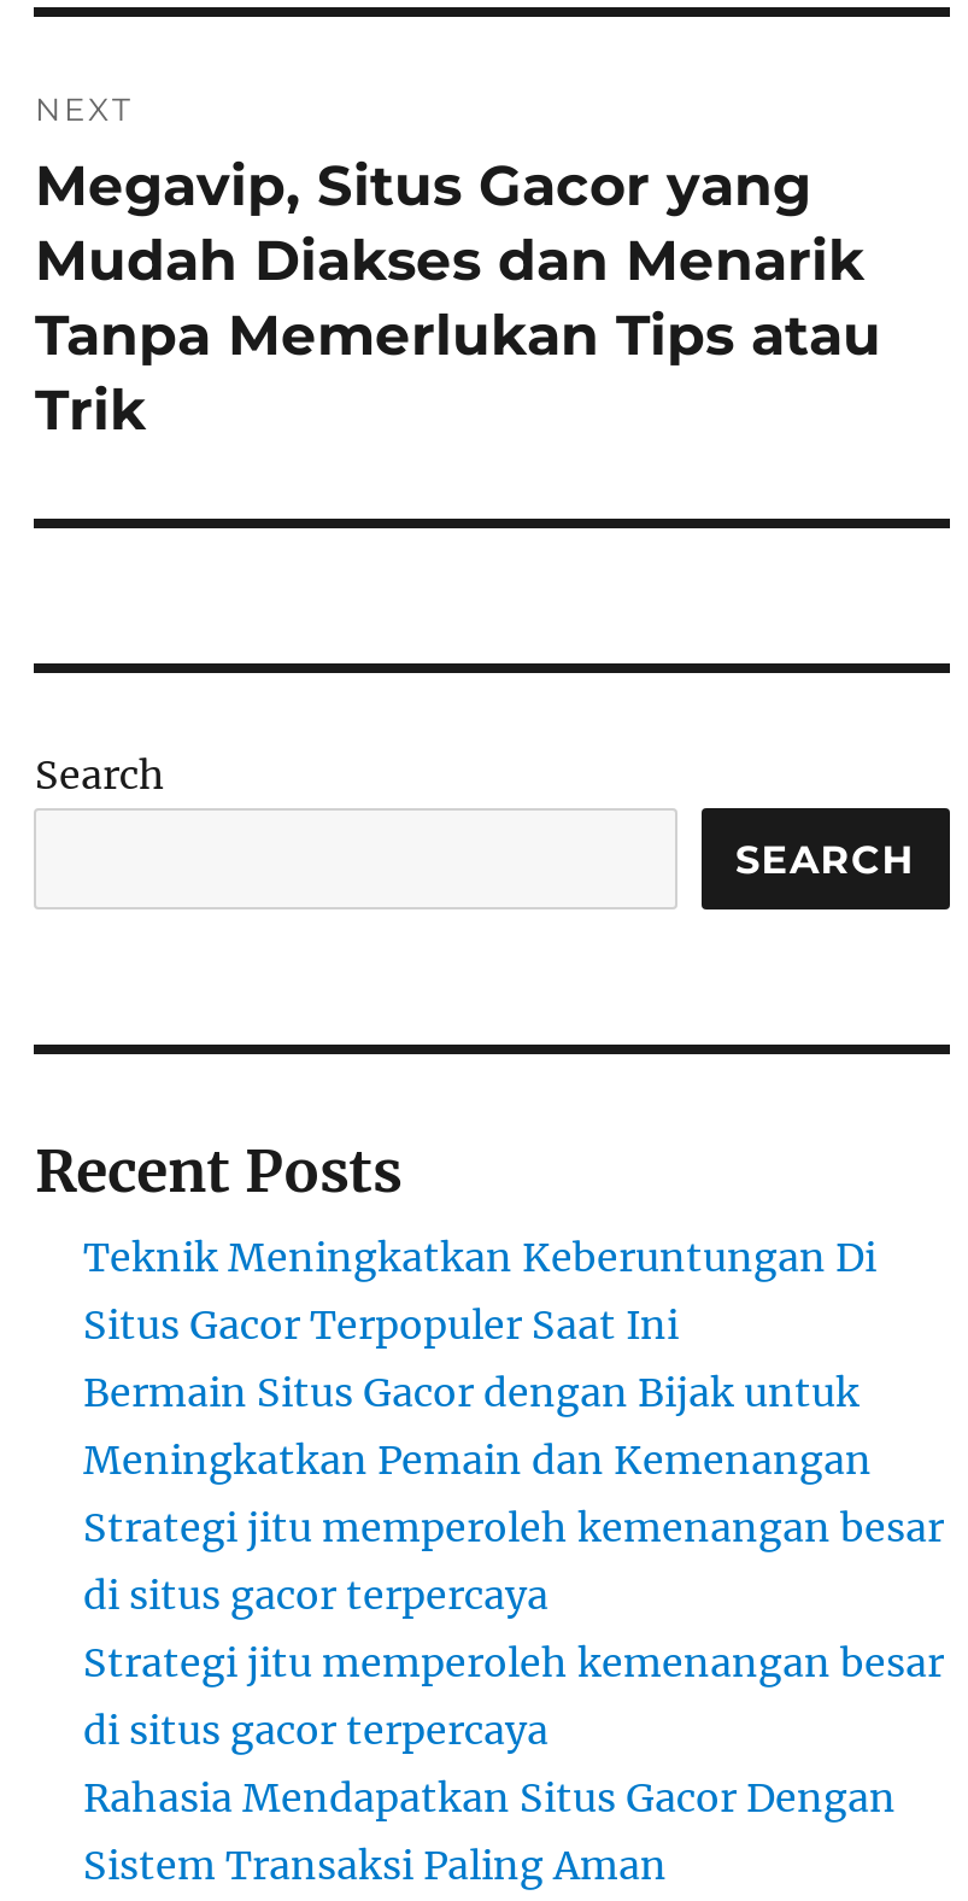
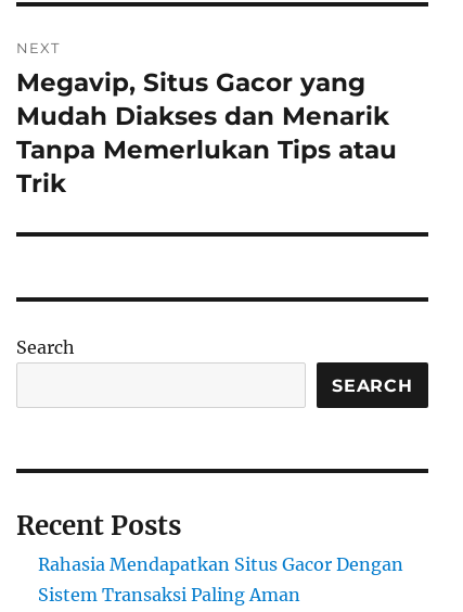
[83,1233,944,1754] Teknik Meningkatkan Keberuntungan Di | Situs Gacor Terpopuler Saat Ini | Bermain Situs Gacor dengan Bijak untuk | Meningkatkan Pemain dan Kemenangan | Strategi jitu memperoleh kemenangan besar | di situs gacor terpercaya | Strategi jitu memperoleh kemenangan besar | di situs gacor terpercaya -> none

